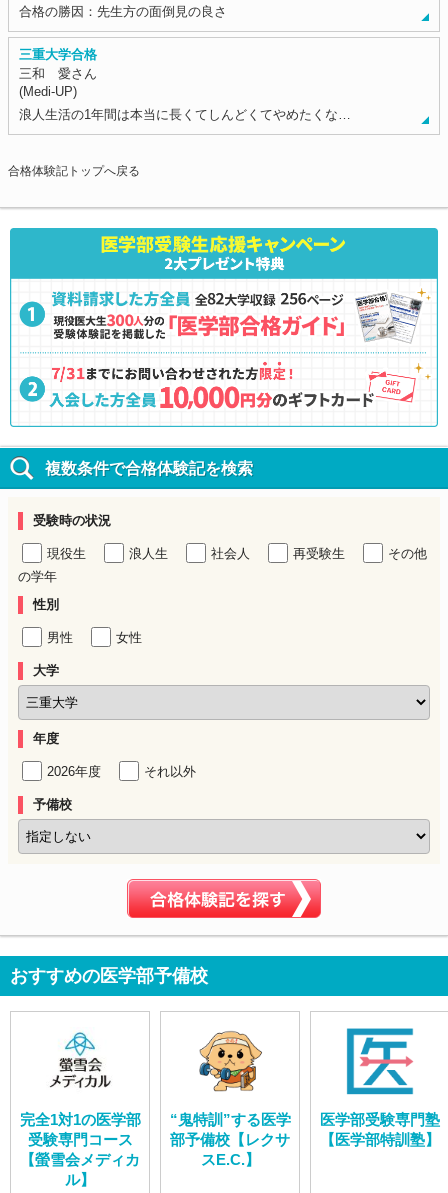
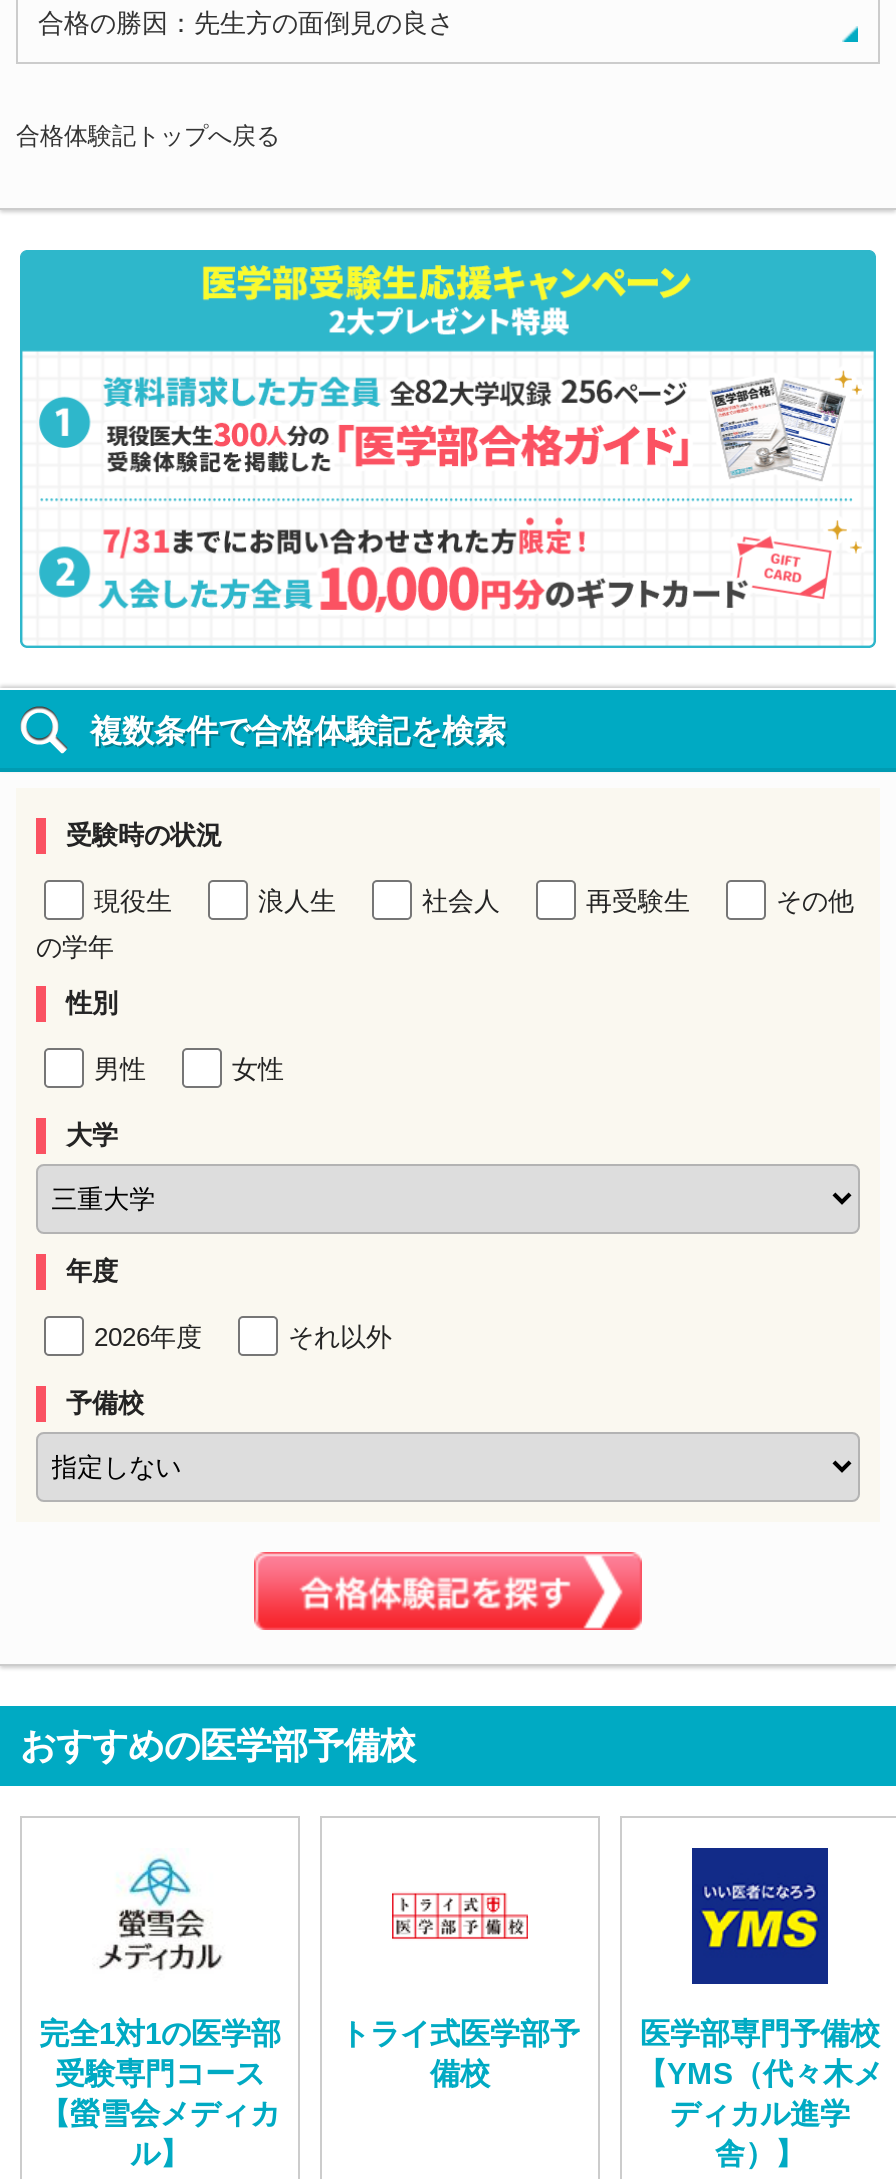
[19,47,351,122] 三重大学合格 | 三和 愛さん | (Medi-UP) | 浪人生活の1年間は本当に長くてしんどくてやめたくな… -> none
[169,1030,290,1167] [image] | “鬼特訓”する医学 | 部予備校【レクサ | スE.C.】 -> [340,1856,580,2089] [image] | トライ式医学部予 | 備校
[320,1027,440,1147] [image] | 医学部受験専門塾 | 【医学部特訓塾】 -> [637,1846,883,2169] [image] | 医学部専門予備校 | 【YMS（代々木メ | ディカル進学 | 舎）】

